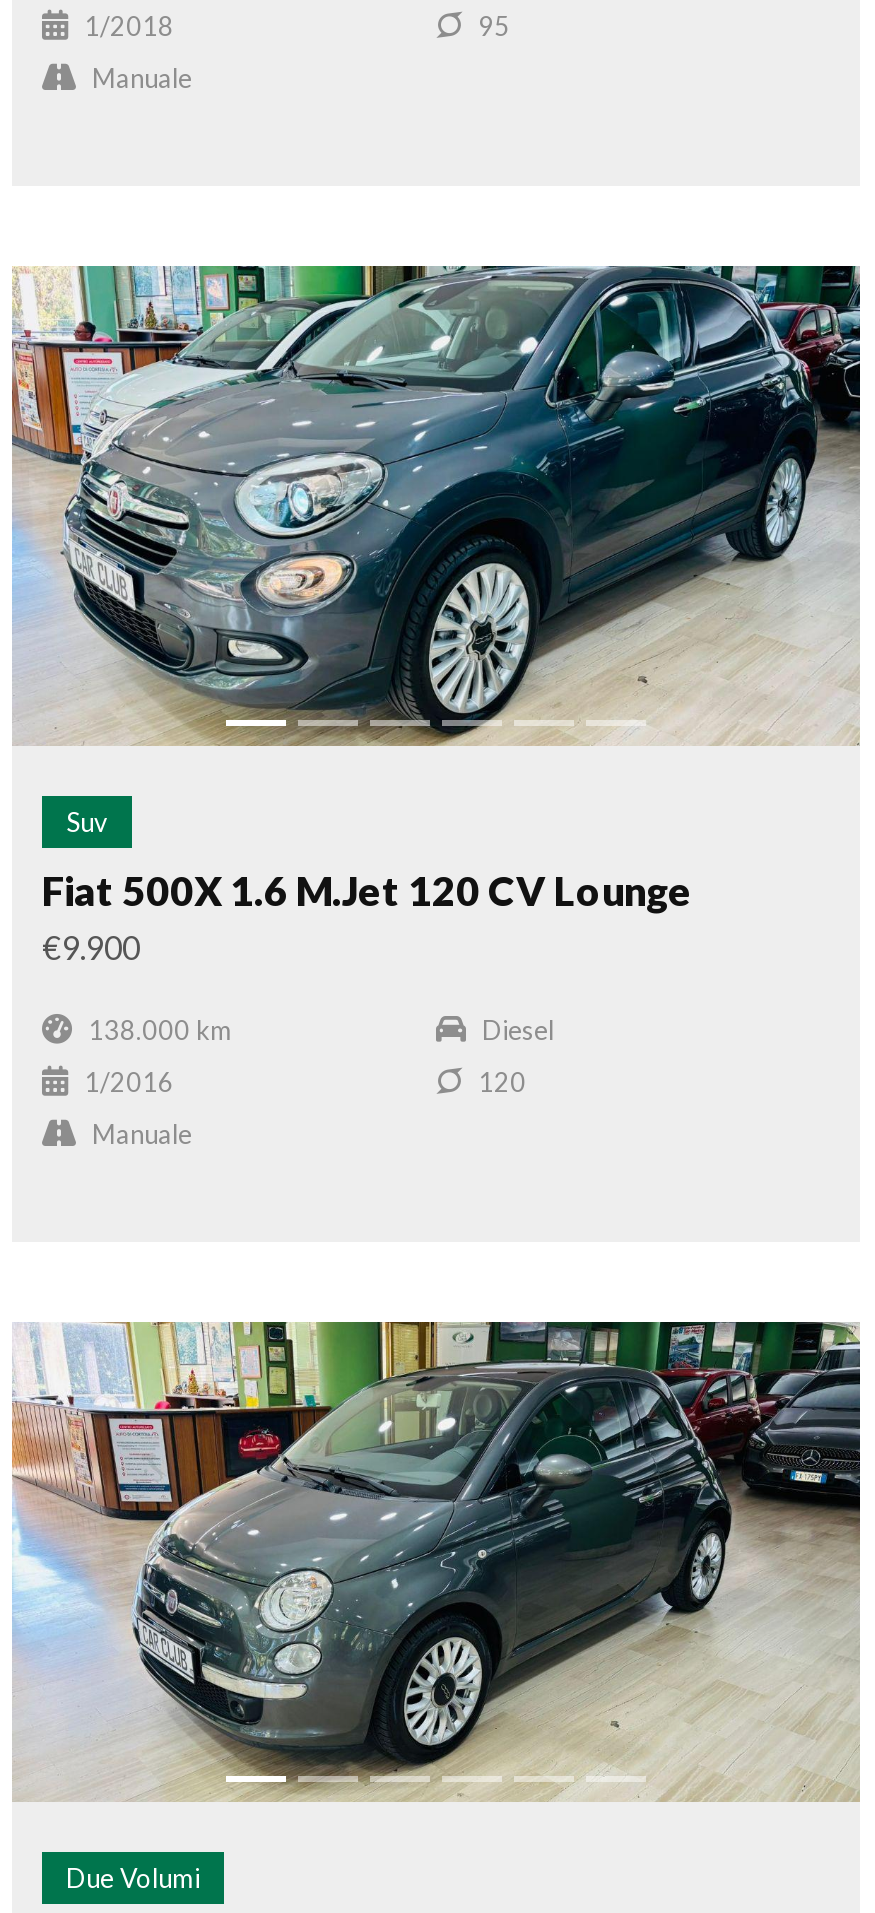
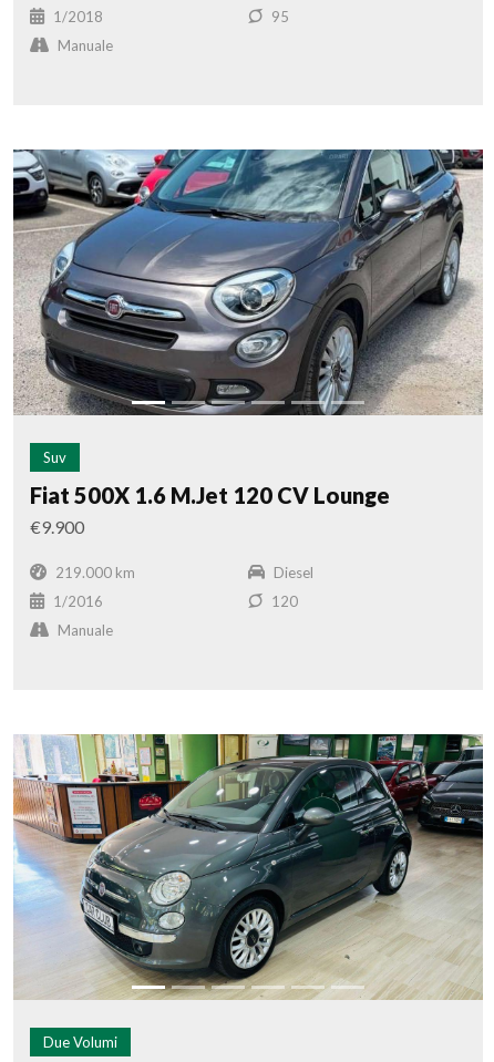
[10,264,862,746] [image] -> [12,148,483,416] [image]
[88,1014,232,1046] 138.000 km -> [55,564,135,581] 219.000 km

